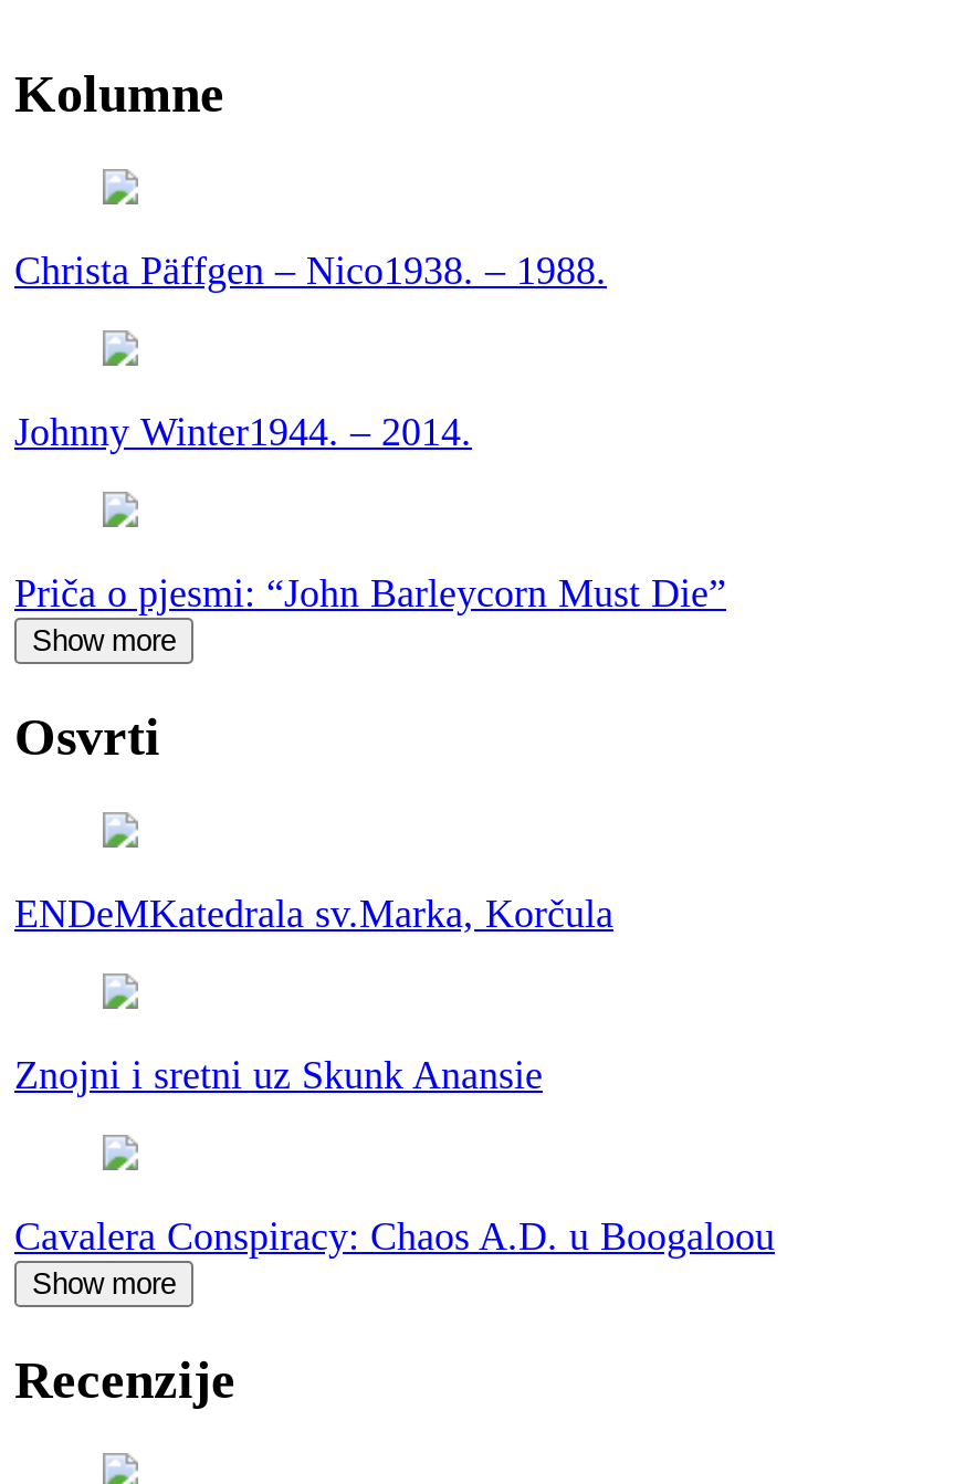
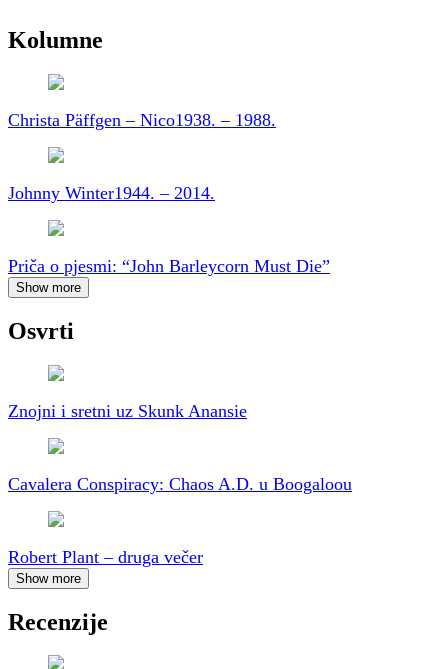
[14,891,613,935] ENDeMKatedrala sv.Marka, Korčula -> none
moved [14,1052,775,1258] -> [8,401,352,494]: Znojni i sretni uz Skunk Anansie | Cavalera Conspiracy: Chaos A.D. u Boogaloou
none -> [8,547,203,567] Robert Plant – druga večer

